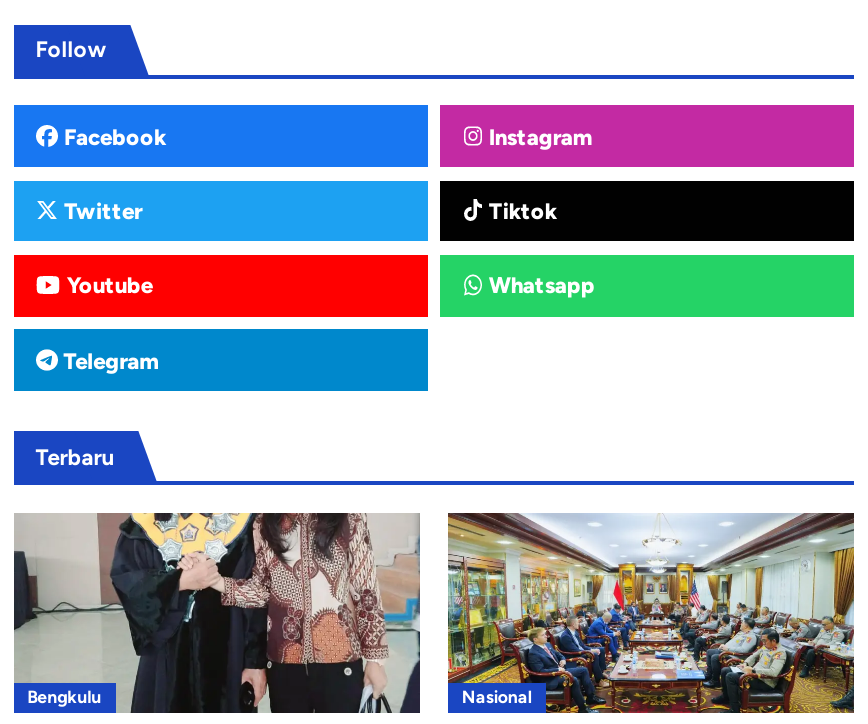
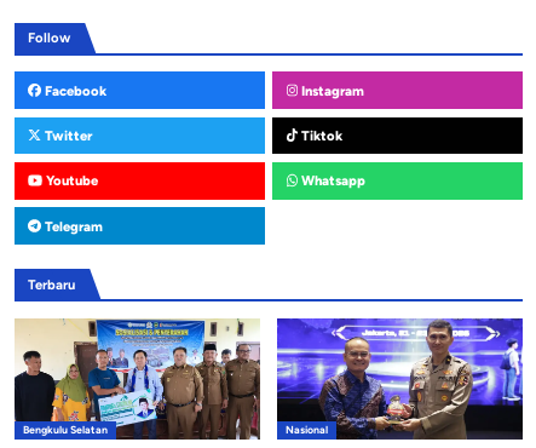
[12,511,422,715] [image] | Bengkulu -> [15,318,261,440] [image] | Bengkulu Selatan
[446,511,856,715] [image] -> [276,317,524,441] [image]

